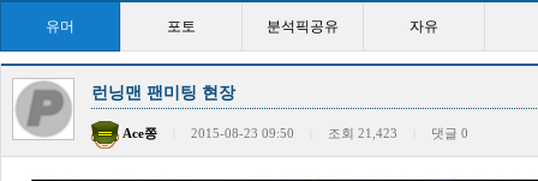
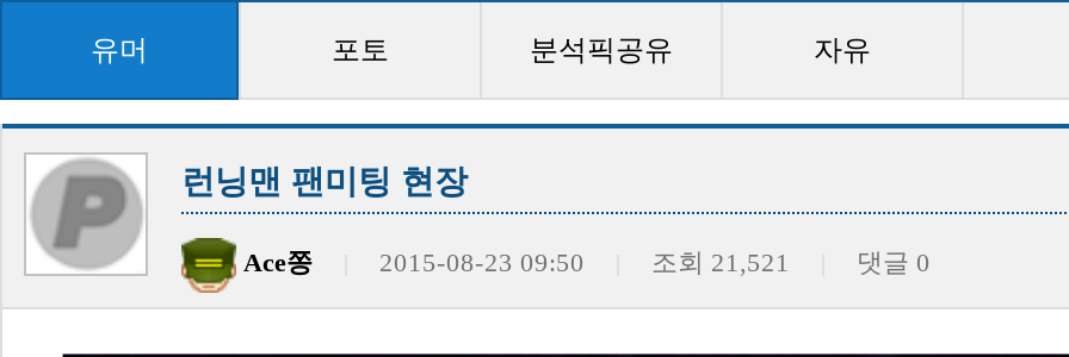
[187,126,468,140] 2015-08-23 09:50 조회 21,423 댓글 0 -> [372,248,931,276] 2015-08-23 09:50 조회 21,521 댓글 0

